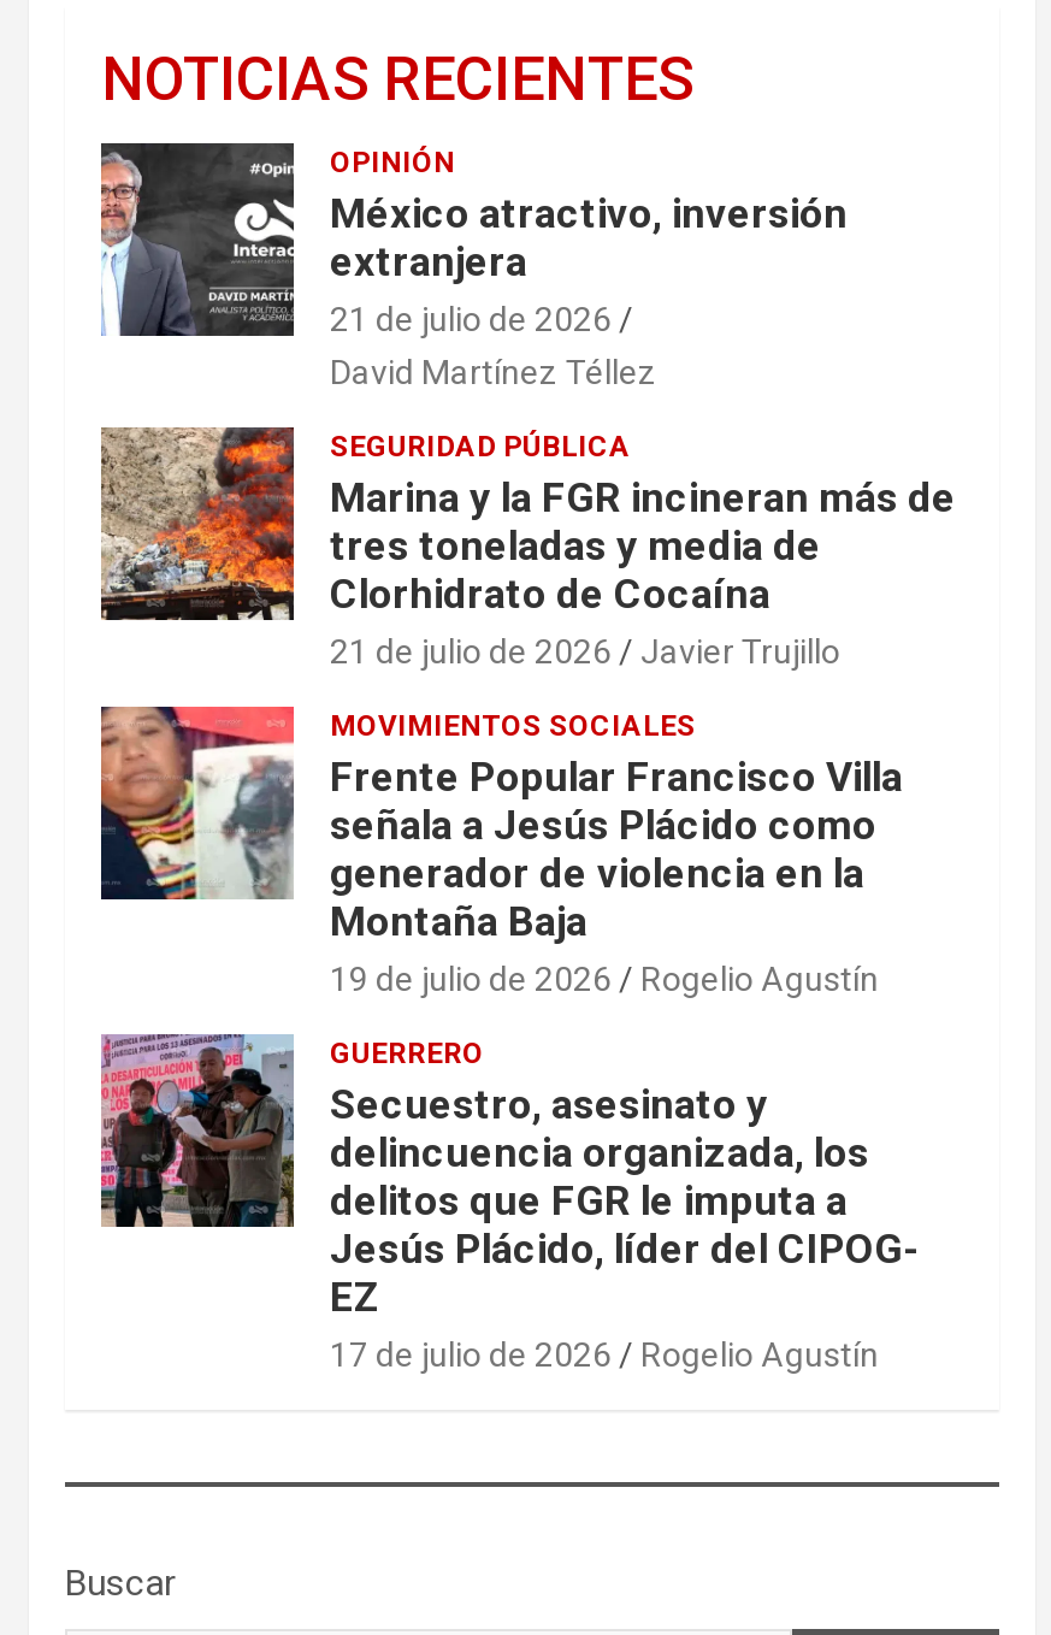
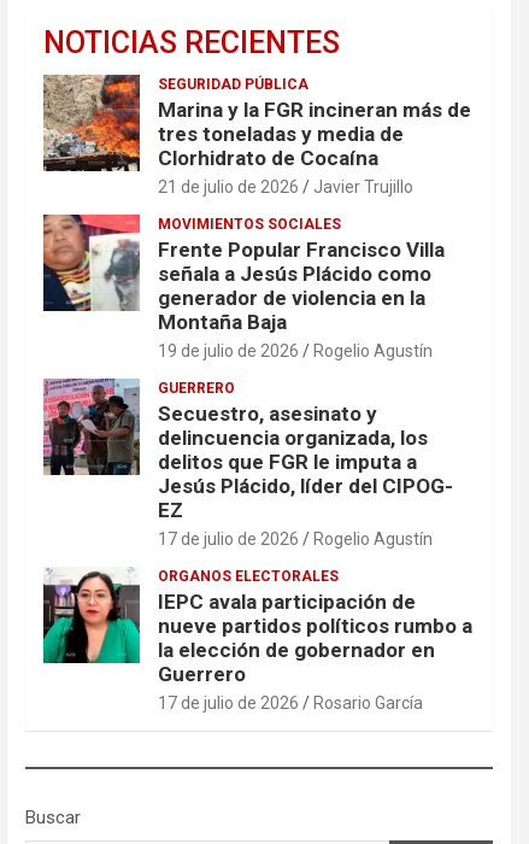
[101,141,848,392] [image] | OPINIÓN | México atractivo, inversión | extranjera | 21 de julio de 2026 | David Martínez Téllez -> none
moved [96,423,956,1374] -> [41,72,471,549]: [image] | SEGURIDAD PÚBLICA | Marina y la FGR incineran más de | ... | 17 de julio de 2026 | Rogelio Agustín
none -> [42,568,472,713] [image] | ORGANOS ELECTORALES | IEPC avala participación de | nueve partidos políticos rumbo a | la elección de gobernador en | Guerrero | 17 de julio de 2026 | Rosario García

